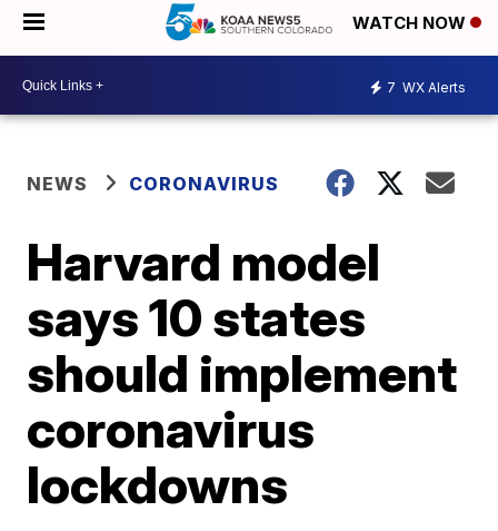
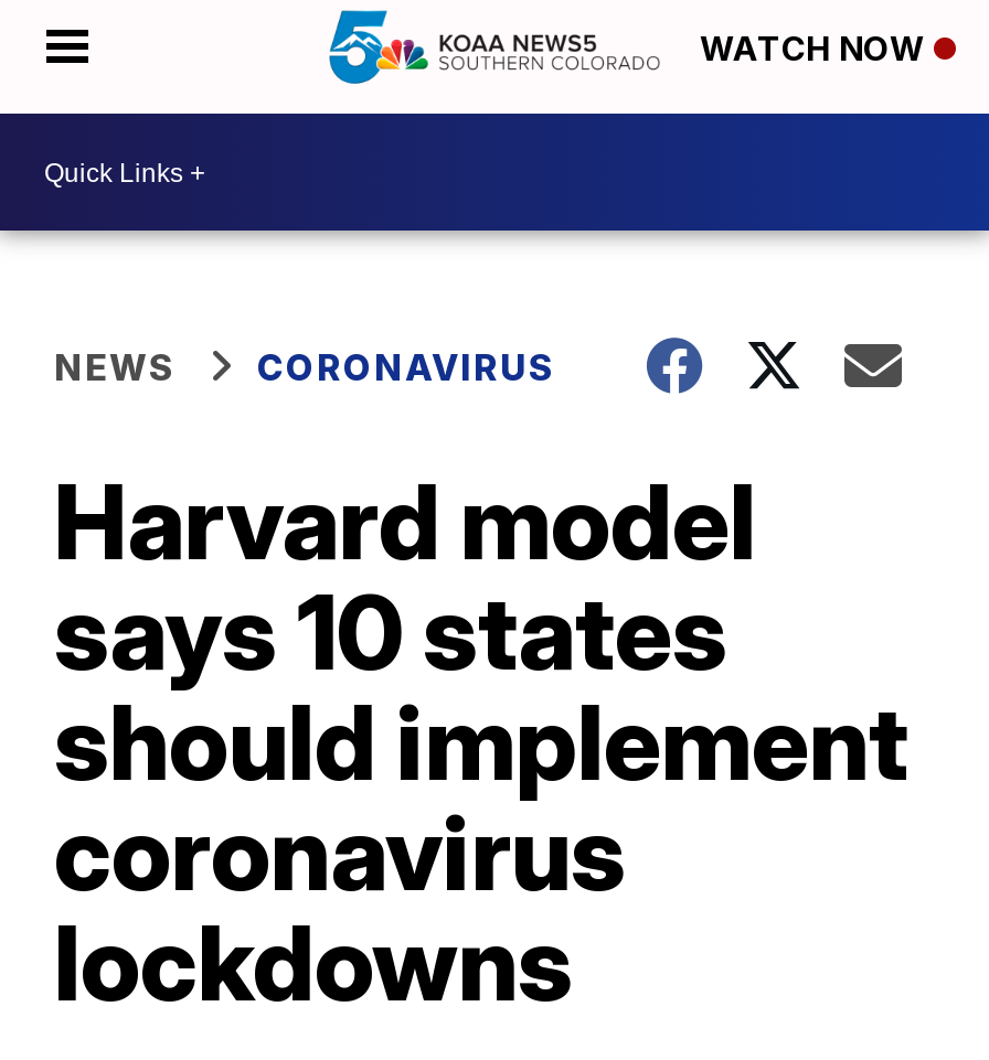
[387,78,466,95] 7 WX Alerts -> none

